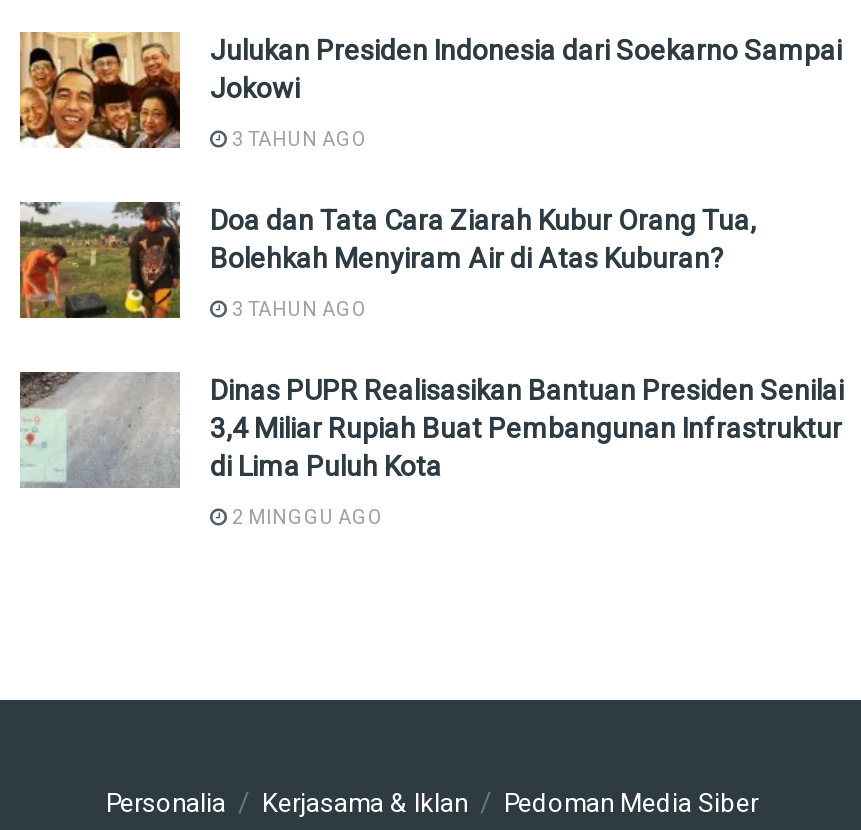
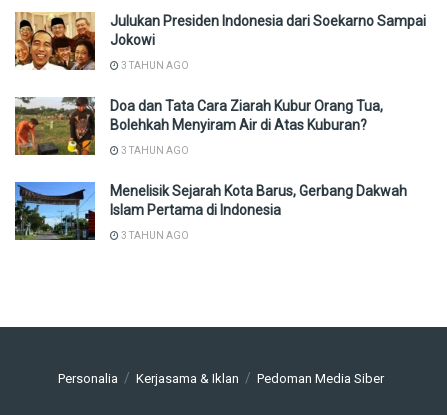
[18,370,844,488] [image] | Dinas PUPR Realisasikan Bantuan Presiden Senilai | 3,4 Miliar Rupiah Buat Pembangunan Infrastruktur | di Lima Puluh Kota -> [14,181,407,240] [image] | Menelisik Sejarah Kota Barus, Gerbang Dakwah | Islam Pertama di Indonesia
[228,507,384,529] 2 MINGGU AGO -> [119,230,189,241] 3 TAHUN AGO

